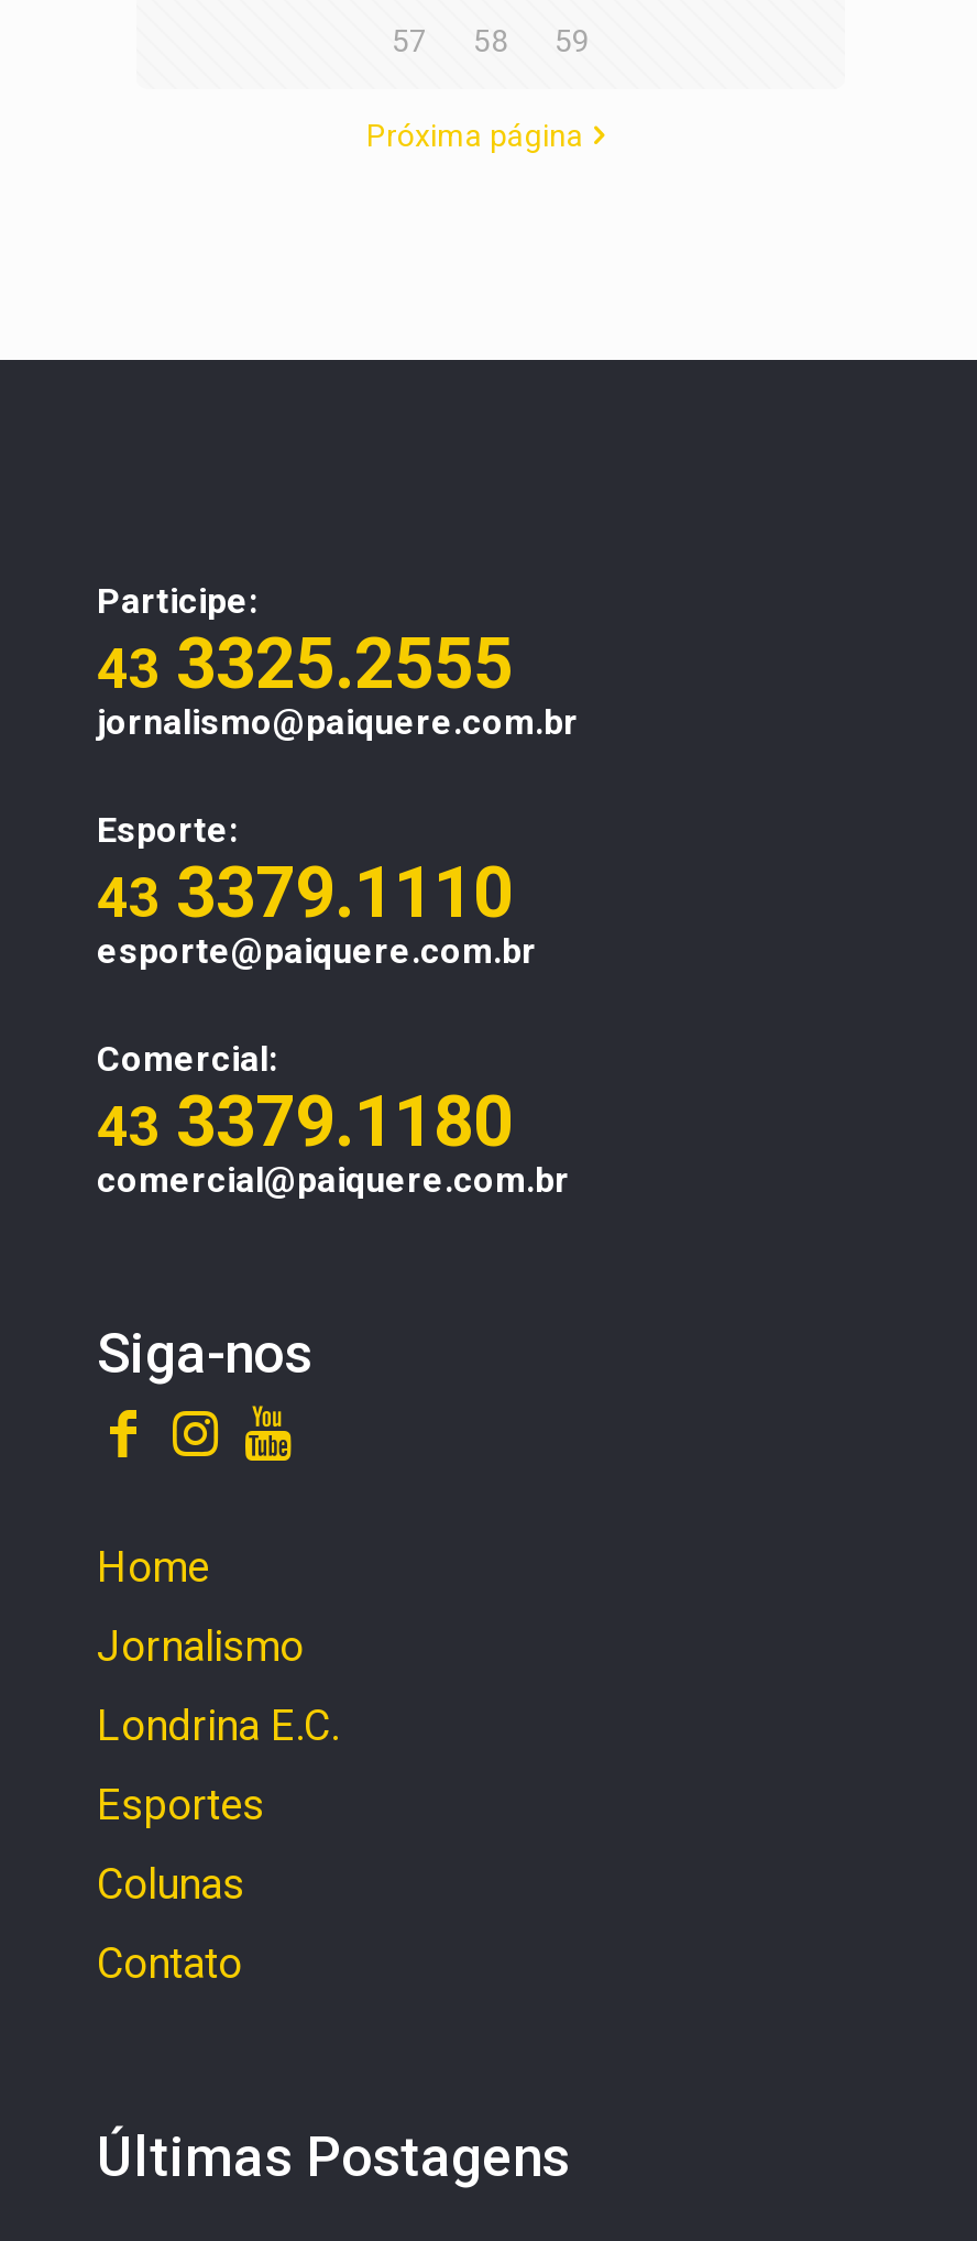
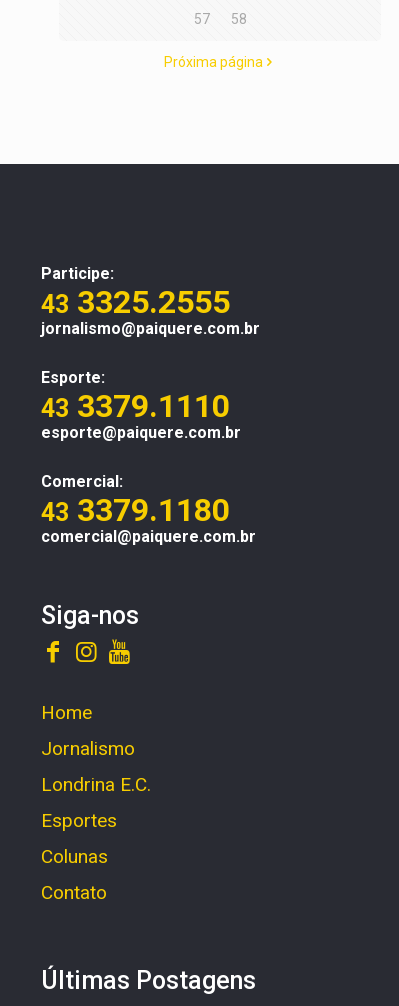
[555,24,590,60] 59 -> none

